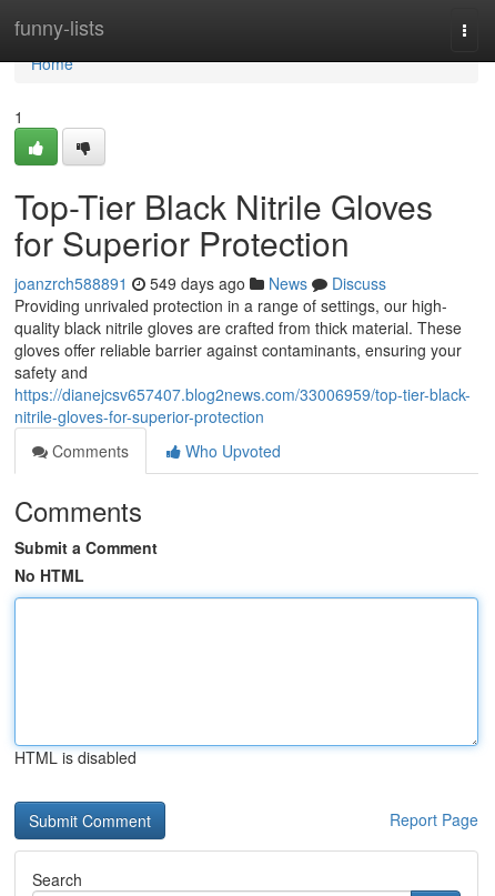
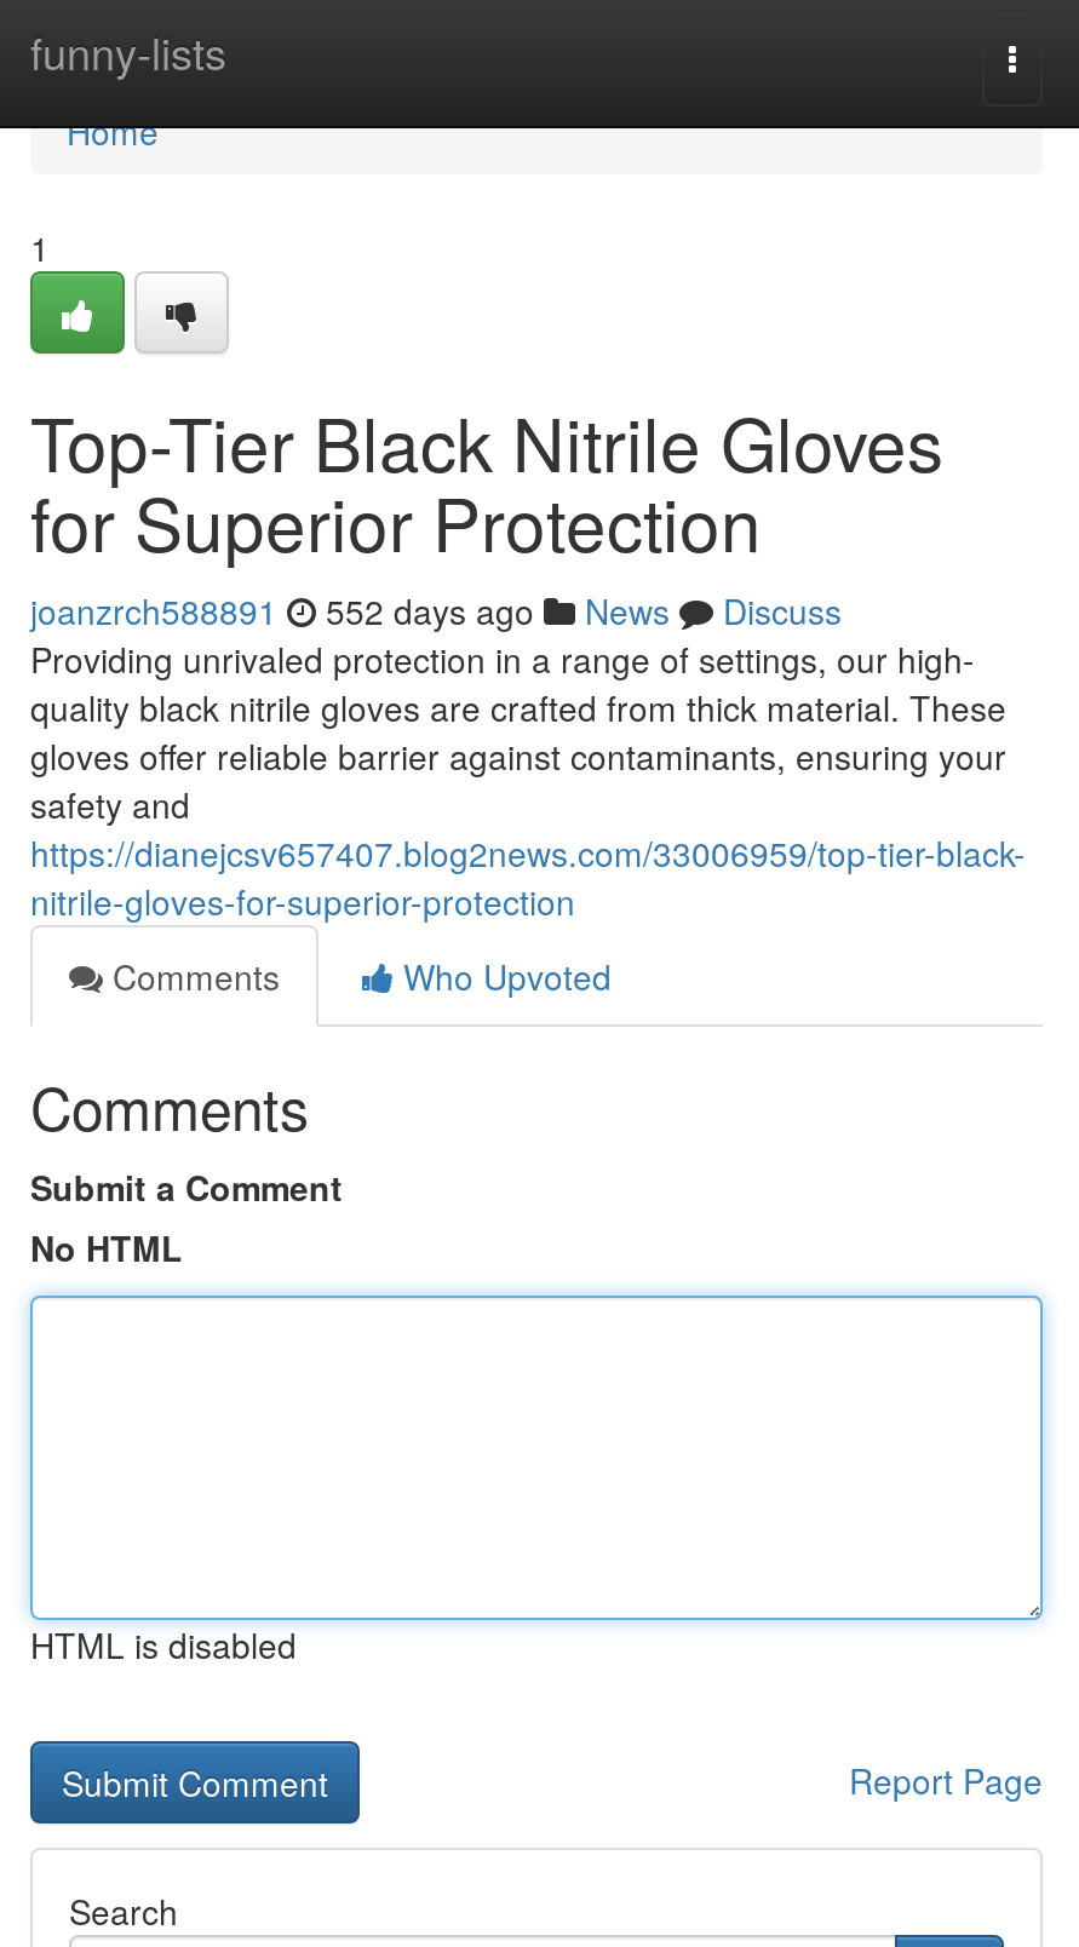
[14,272,386,294] joanzrch588891 549 days ago News Discuss -> [30,586,842,634] joanzrch588891 552 days ago News Discuss

